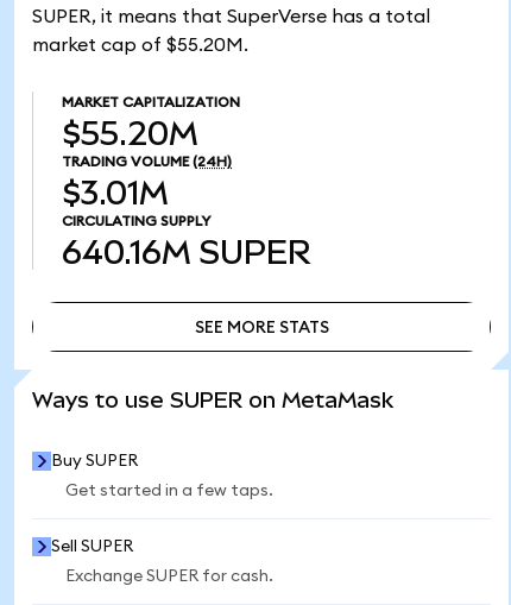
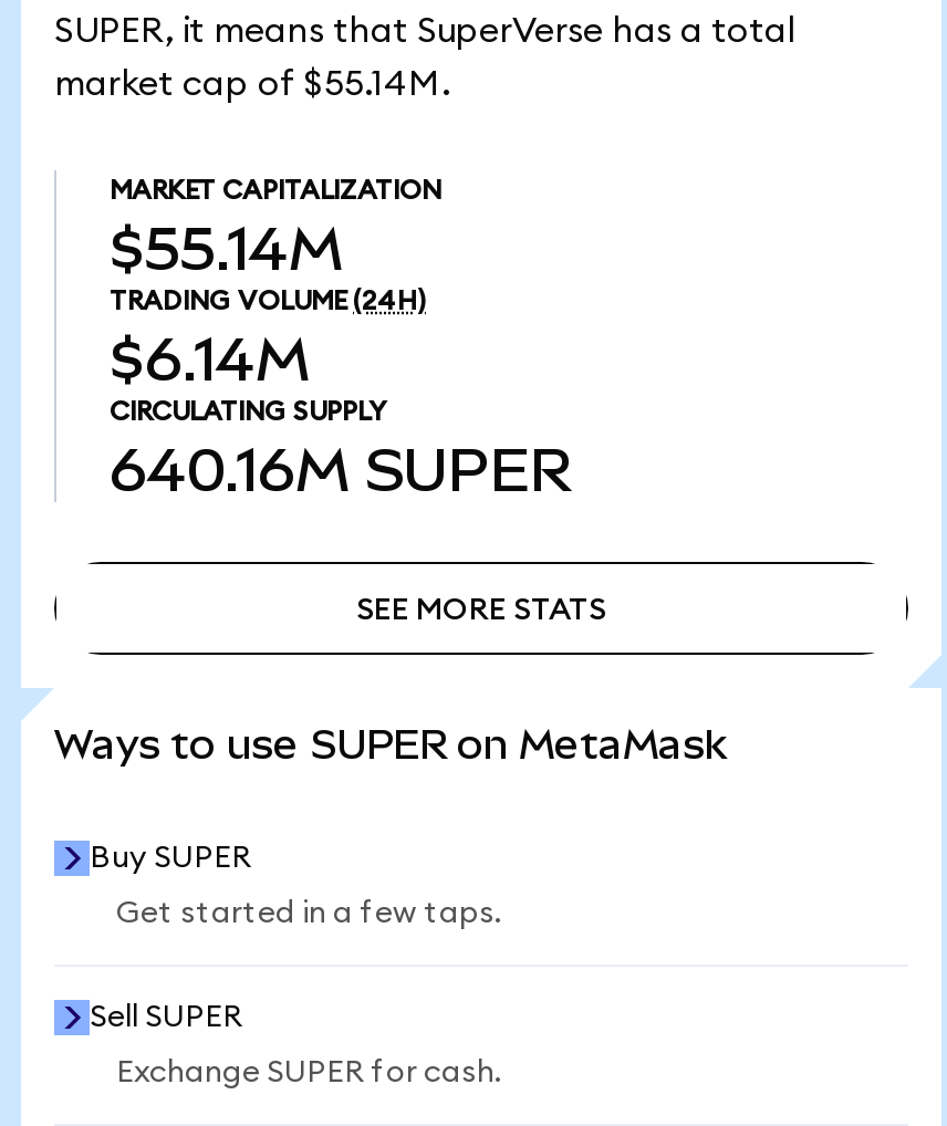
[32,36,248,55] market cap of $55.20M. -> [54,66,450,102] market cap of $55.14M.
[62,115,198,152] $55.20M -> [110,215,344,283] $55.14M
[62,175,169,212] $3.01M -> [110,325,311,394] $6.14M

